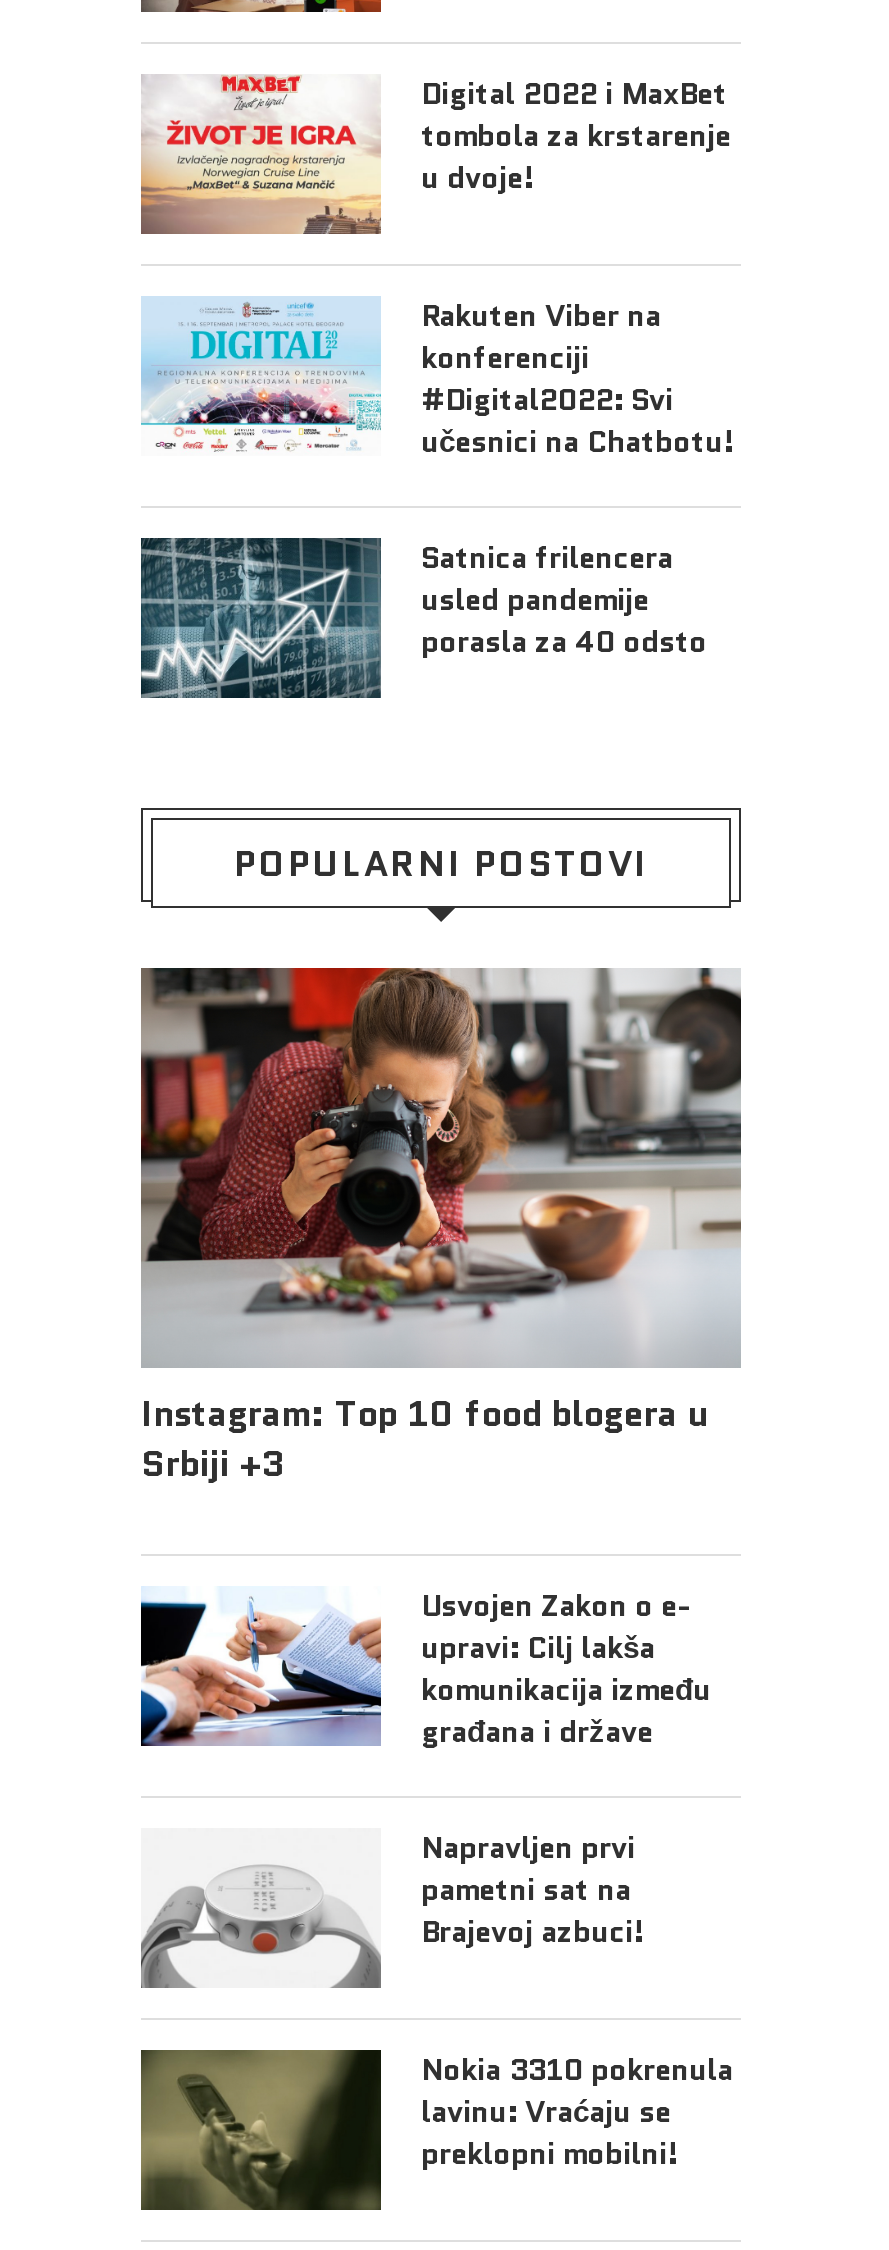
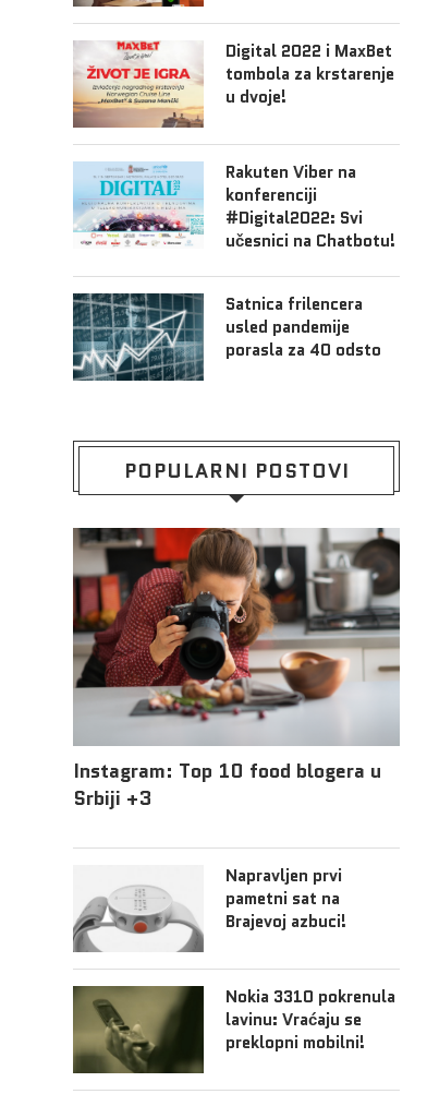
[139,1584,711,1754] [image] | Usvojen Zakon o e- | upravi: Cilj lakša | komunikacija između | građana i države -> none

